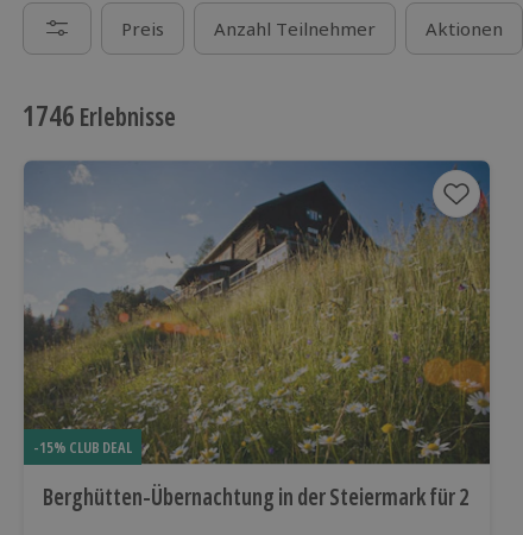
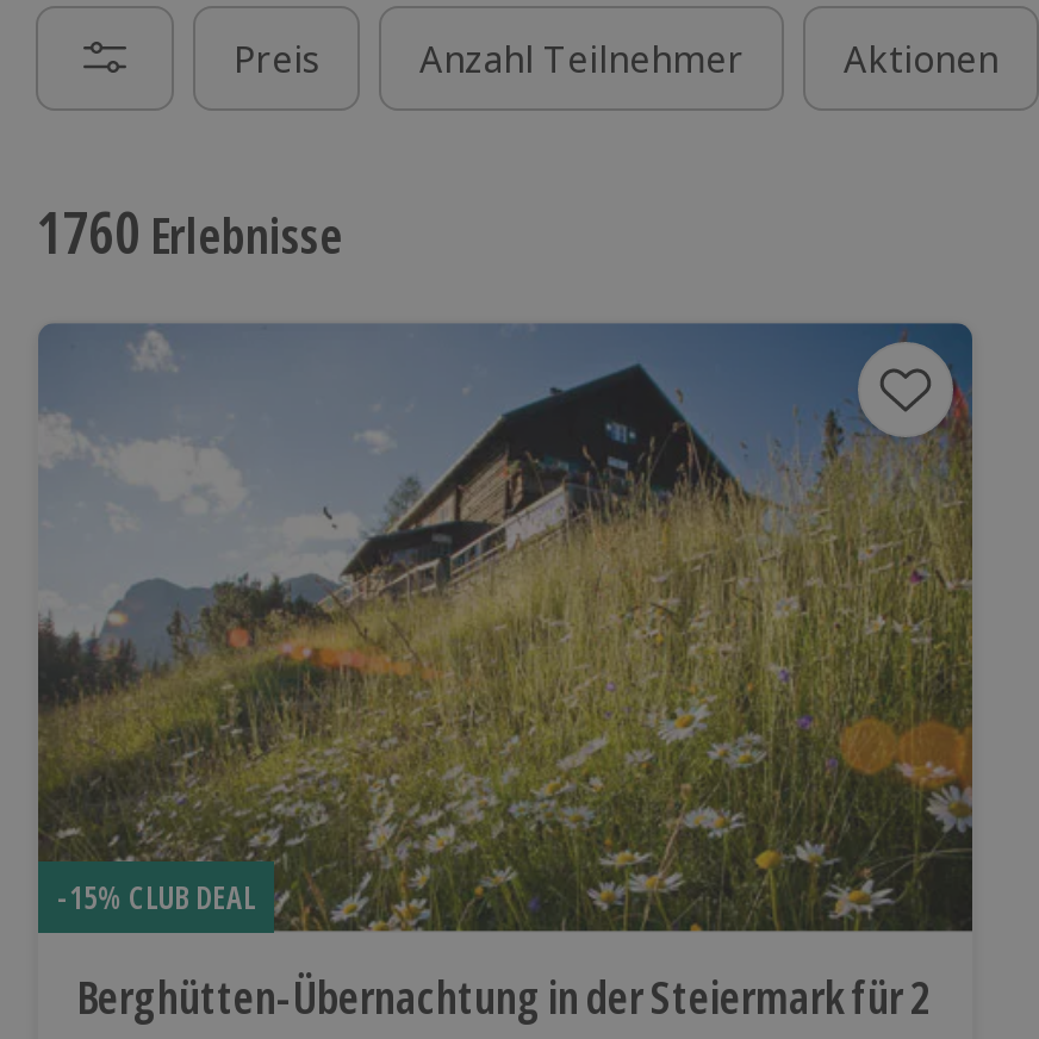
[23,95,176,134] 1746 Erlebnisse -> [36,192,343,270] 1760 Erlebnisse

